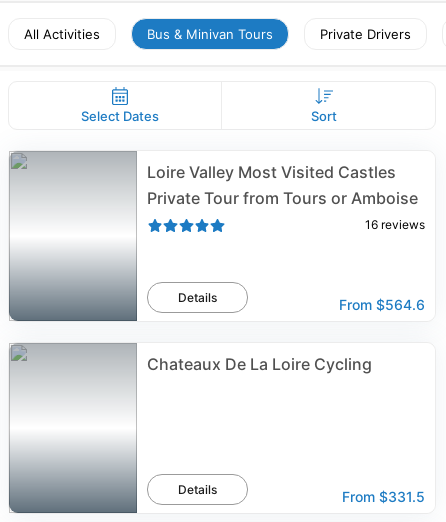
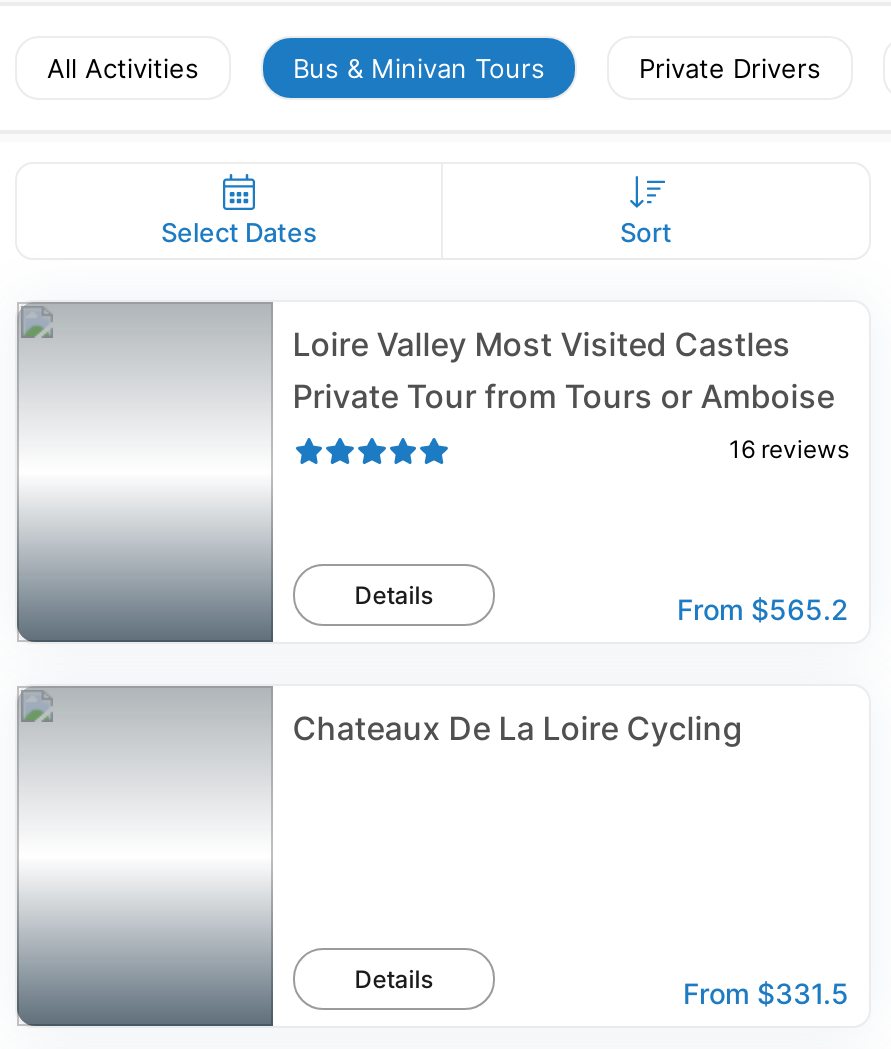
[339,296,425,313] From $564.6 -> [677,592,849,626] From $565.2

